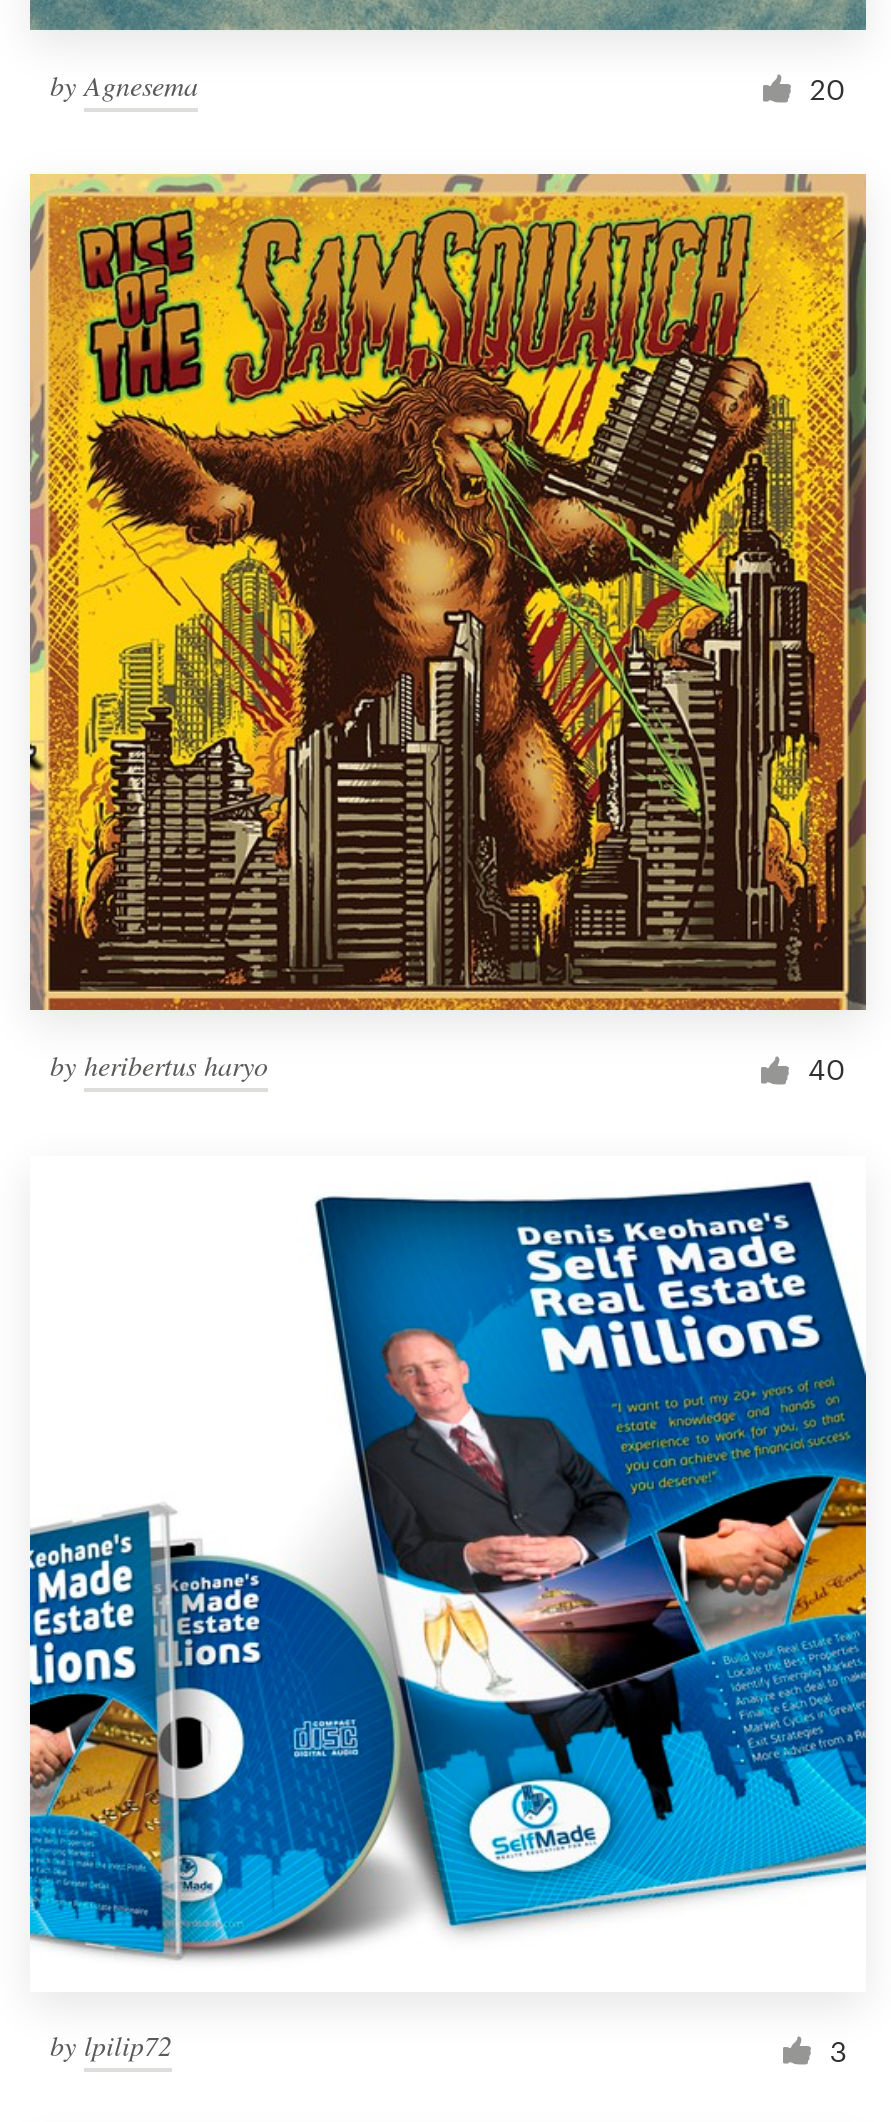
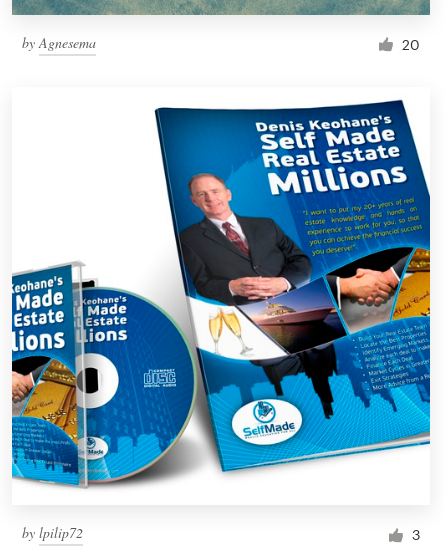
[28,172,866,1086] [image] | by heribertus haryo | 40 -> none

